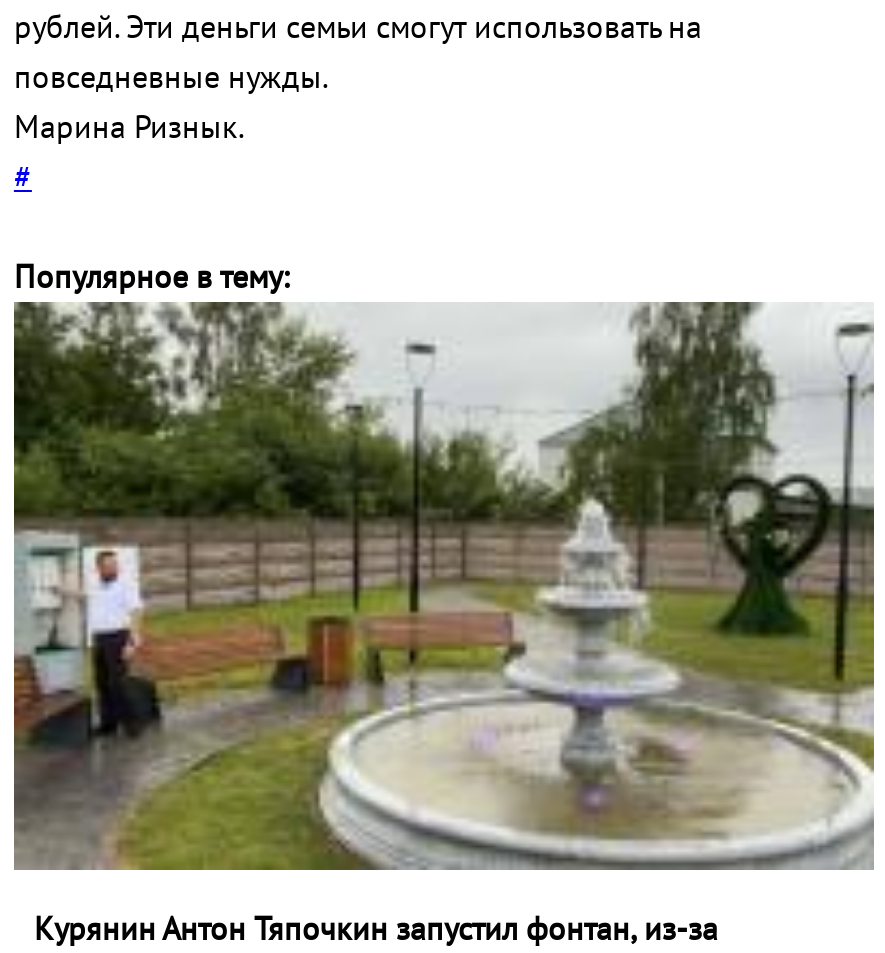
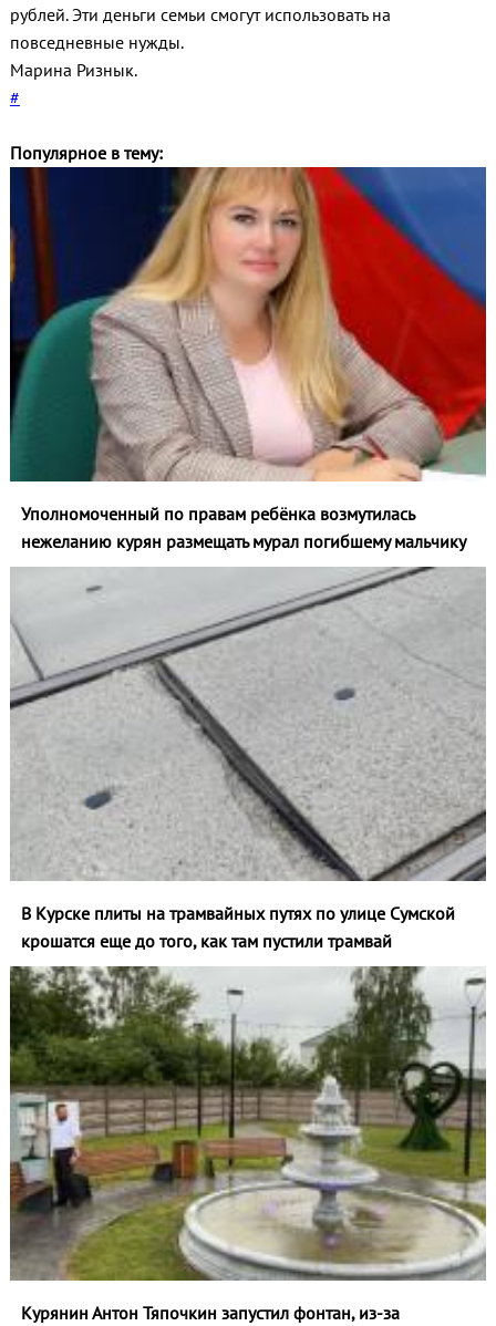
none -> [9,166,487,552] [image] | Уполномоченный по правам ребёнка возмутилась | нежеланию курян размещать мурал погибшему мальчику
none -> [9,566,487,952] [image] | В Курске плиты на трамвайных путях по улице Сумской | крошатся еще до того, как там пустили трамвай

